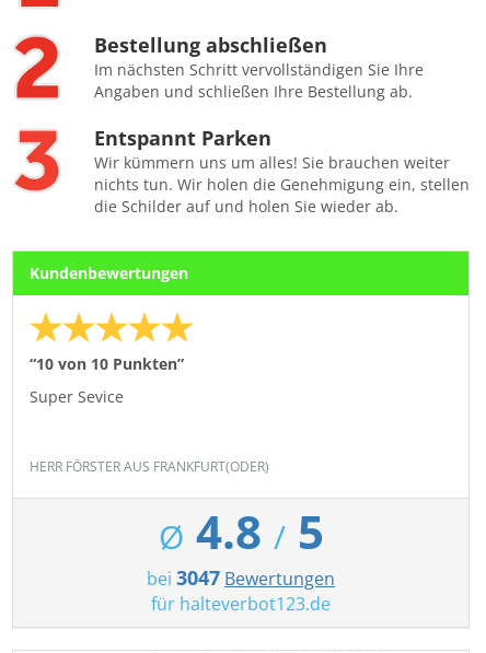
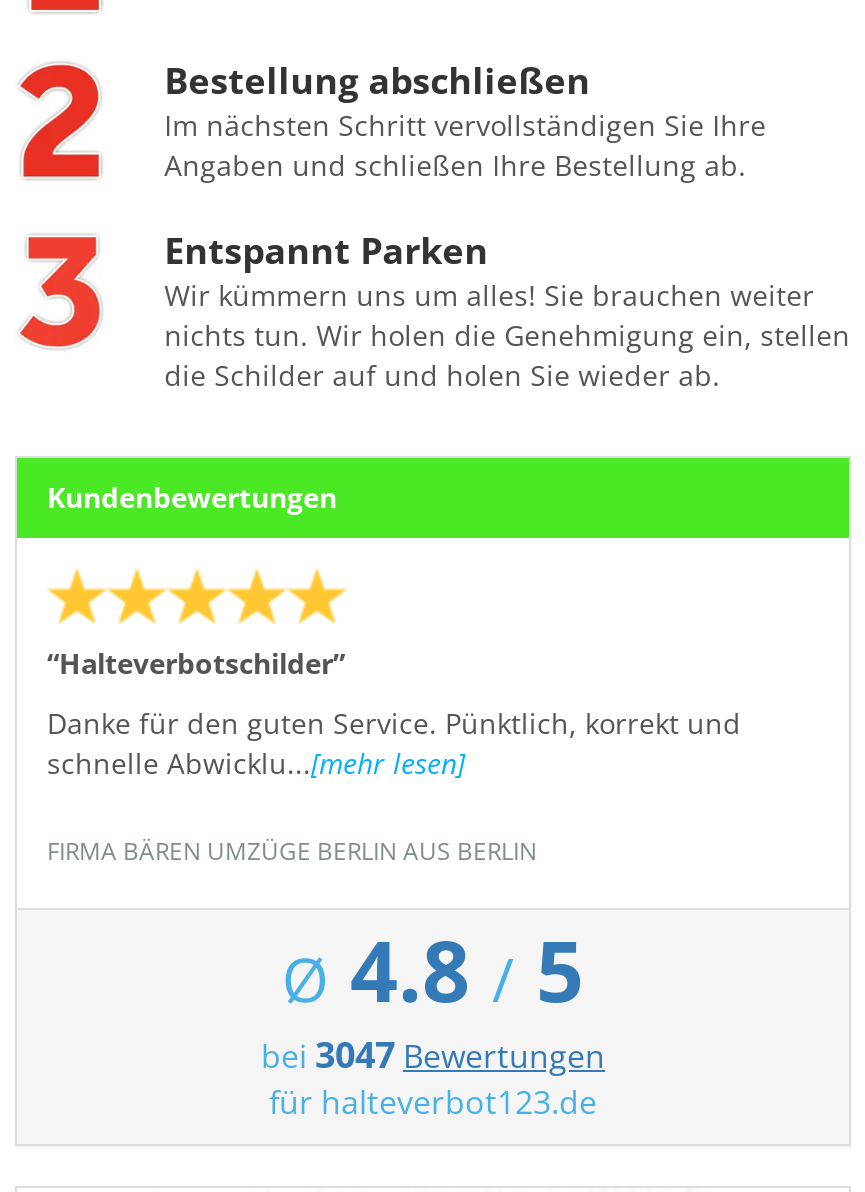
[30,354,184,374] “10 von 10 Punkten” -> [47,644,345,682] “Halteverbotschilder”
[30,386,124,407] Super Sevice -> [47,704,741,782] Danke für den guten Service. Pünktlich, korrekt und | schnelle Abwicklu...[mehr lesen]
[30,457,269,476] HERR FÖRSTER AUS FRANKFURT(ODER) -> [47,834,537,868] FIRMA BÄREN UMZÜGE BERLIN AUS BERLIN

